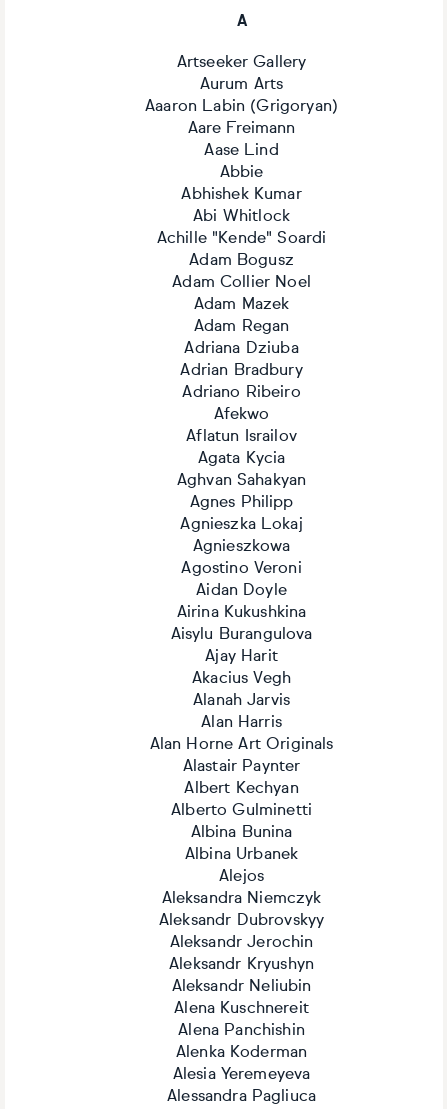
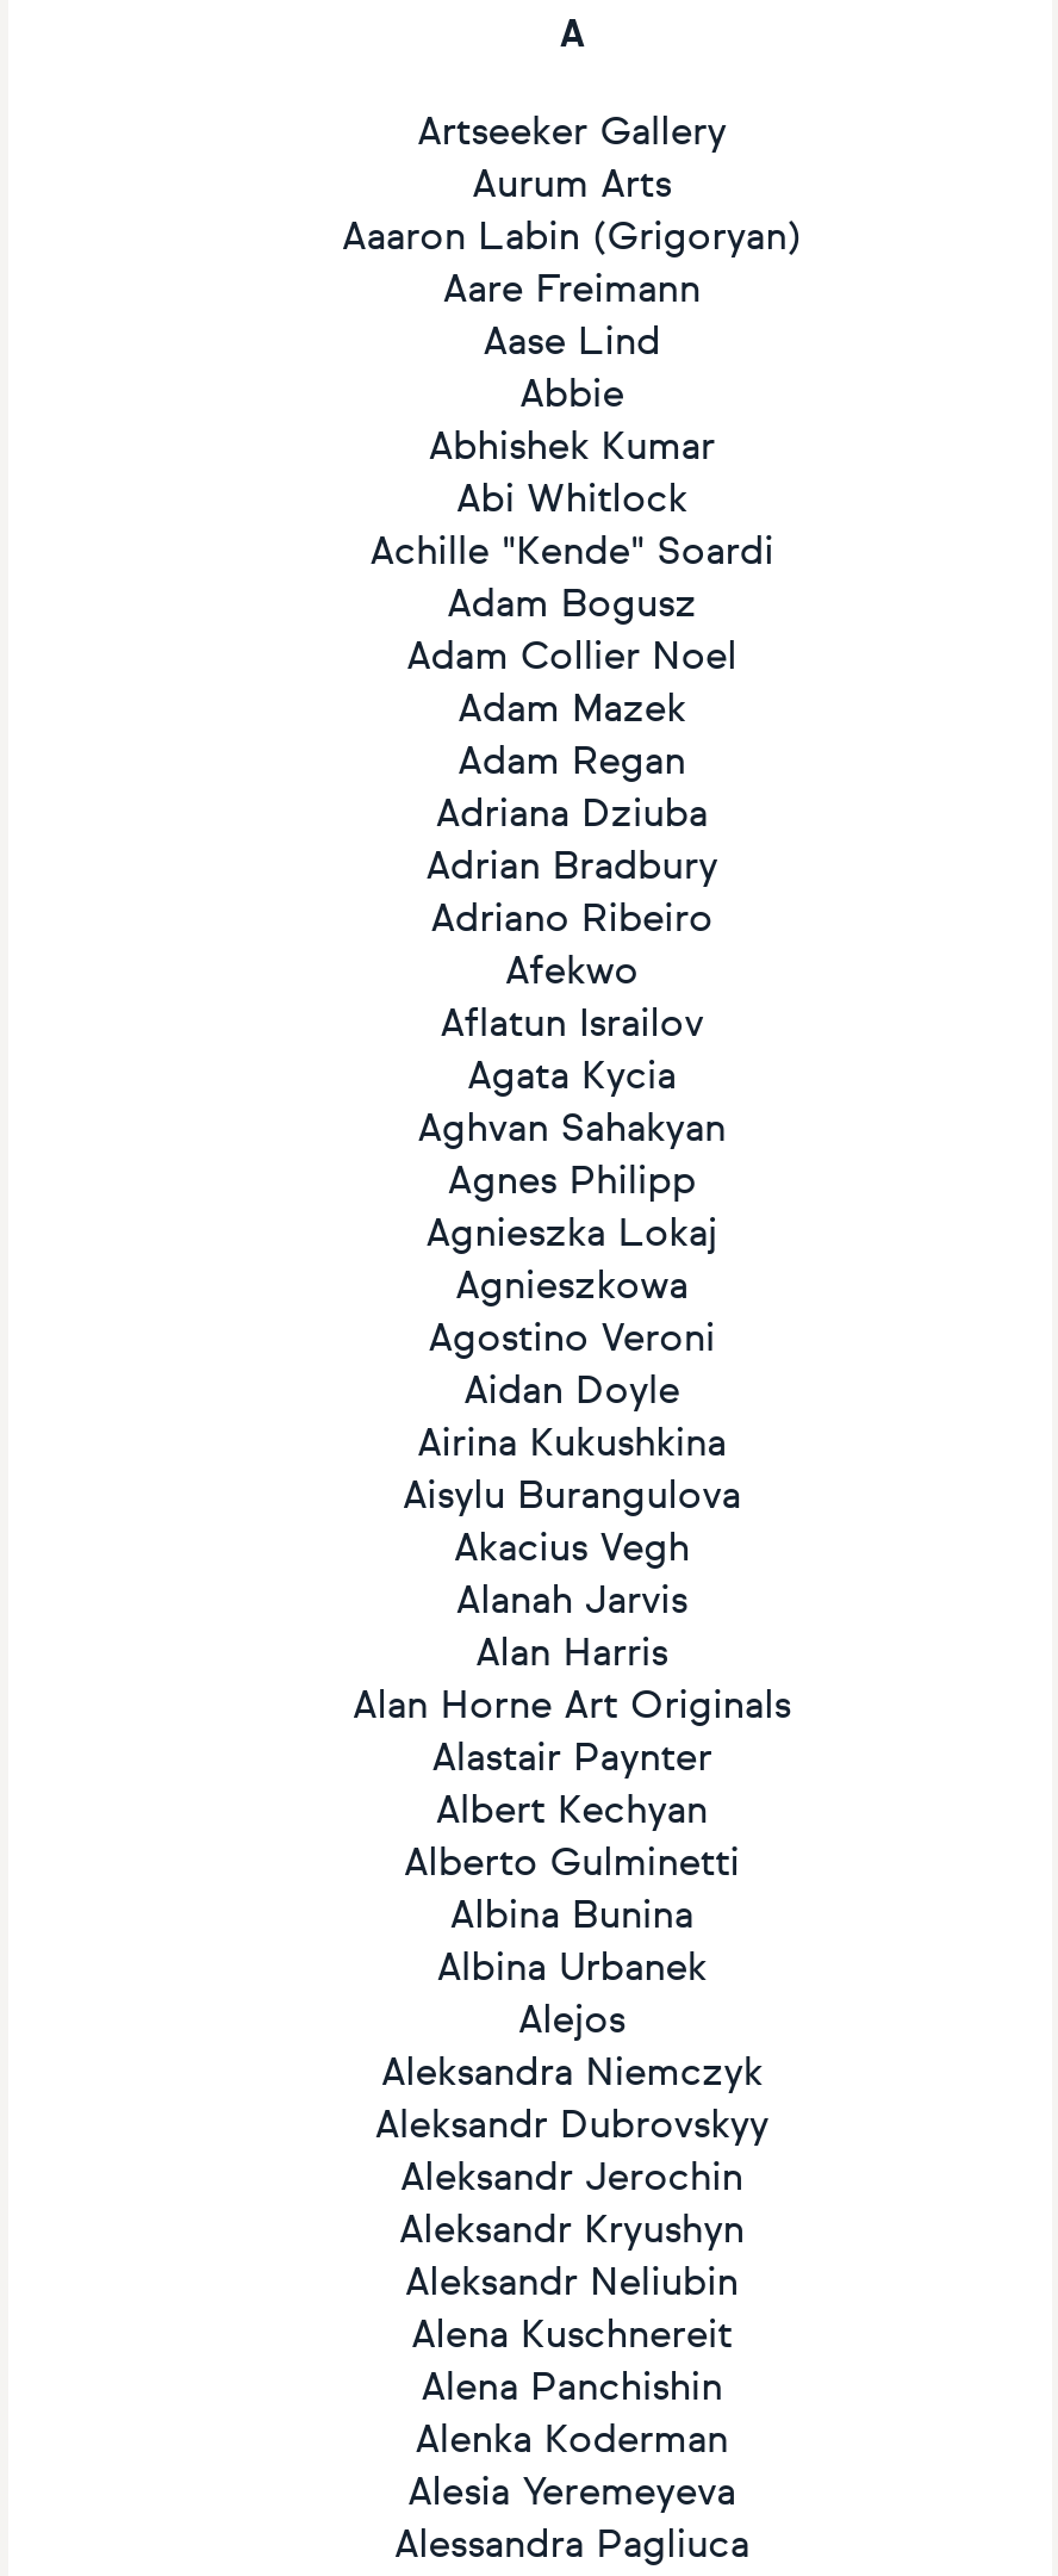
[205,649,278,665] Ajay Harit -> none

